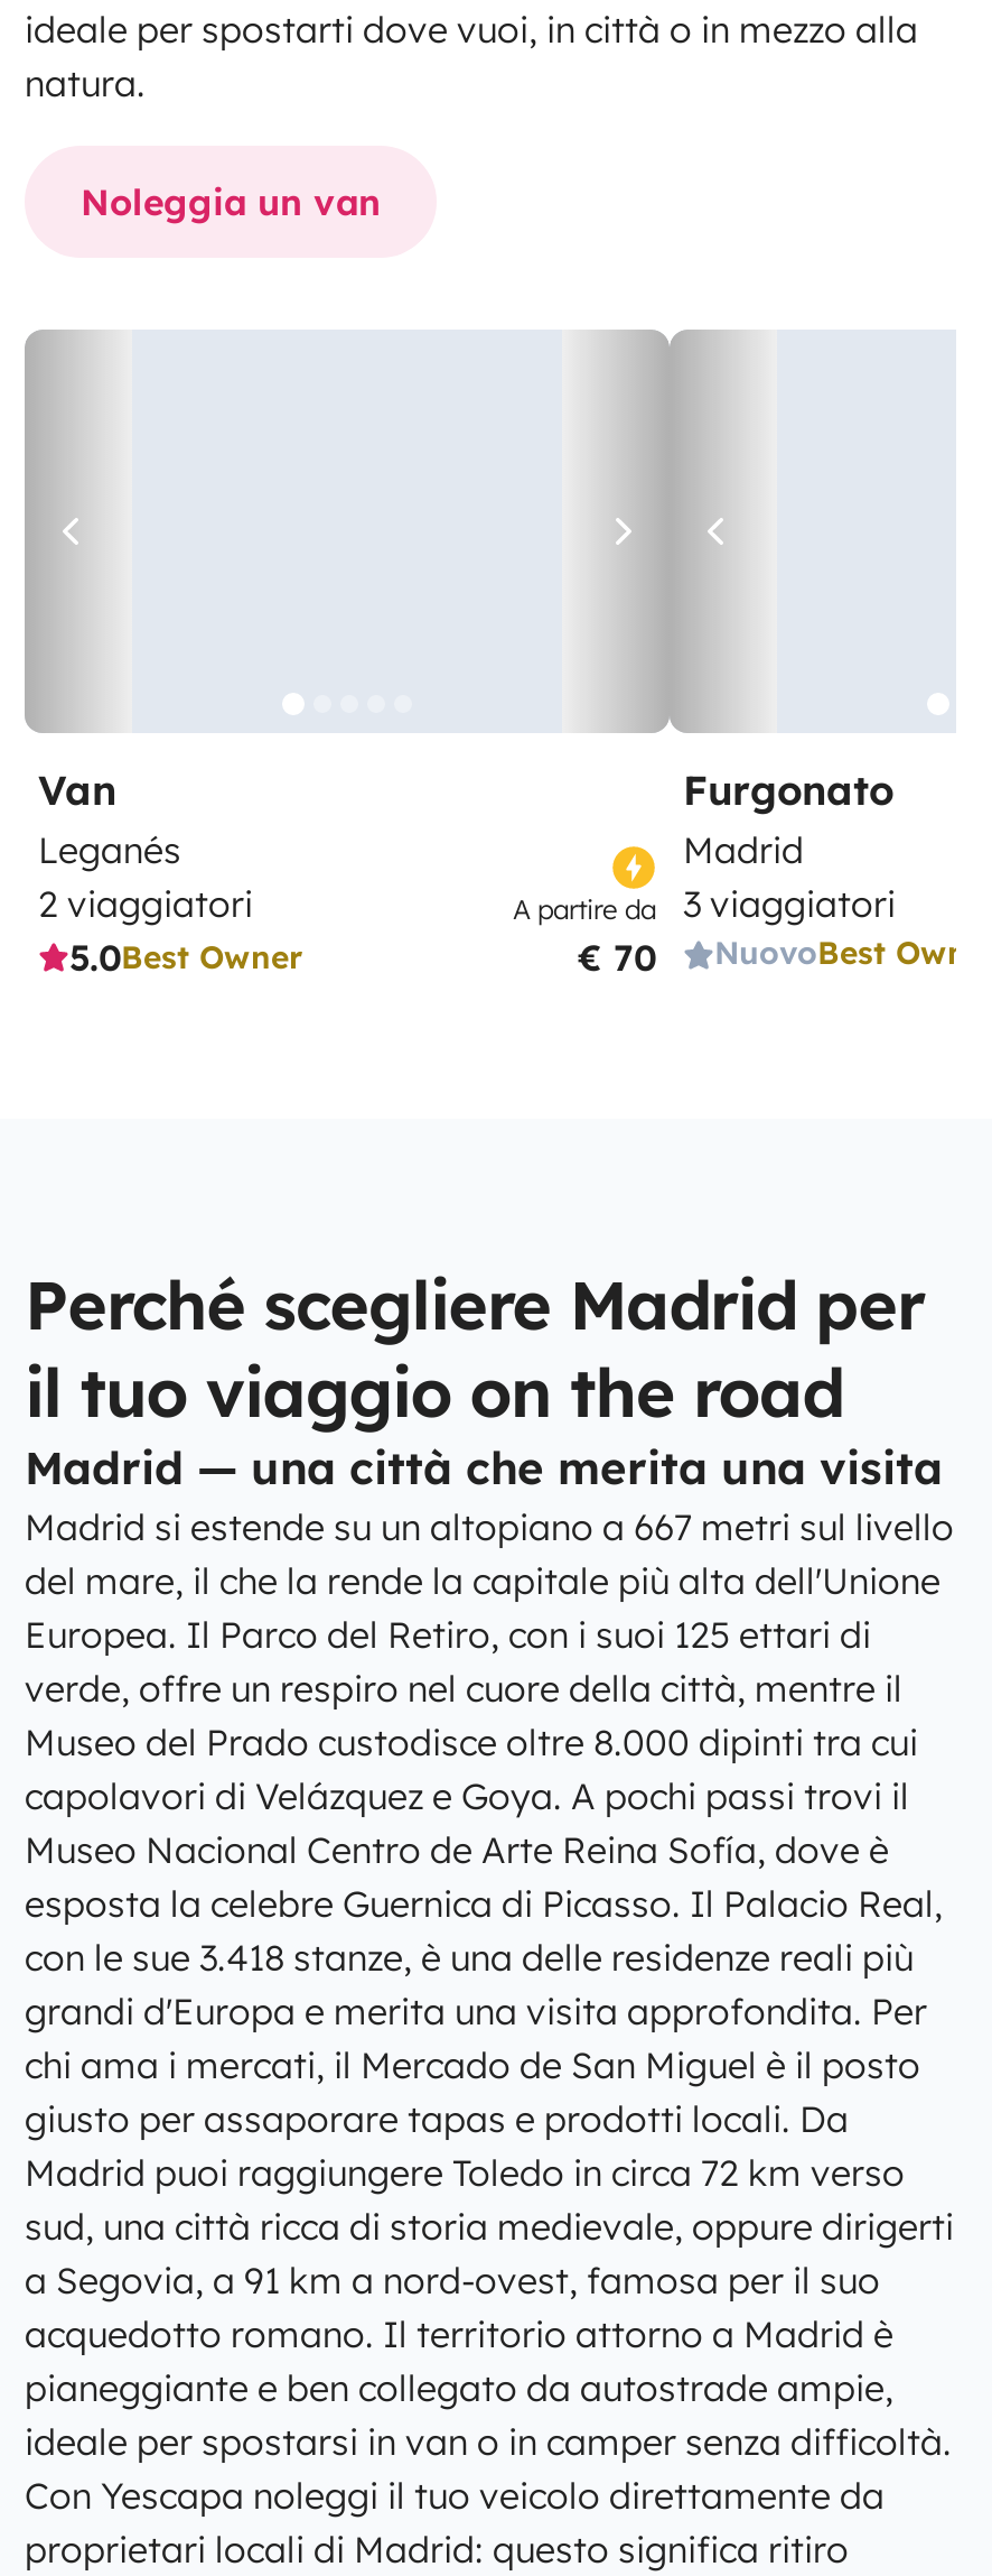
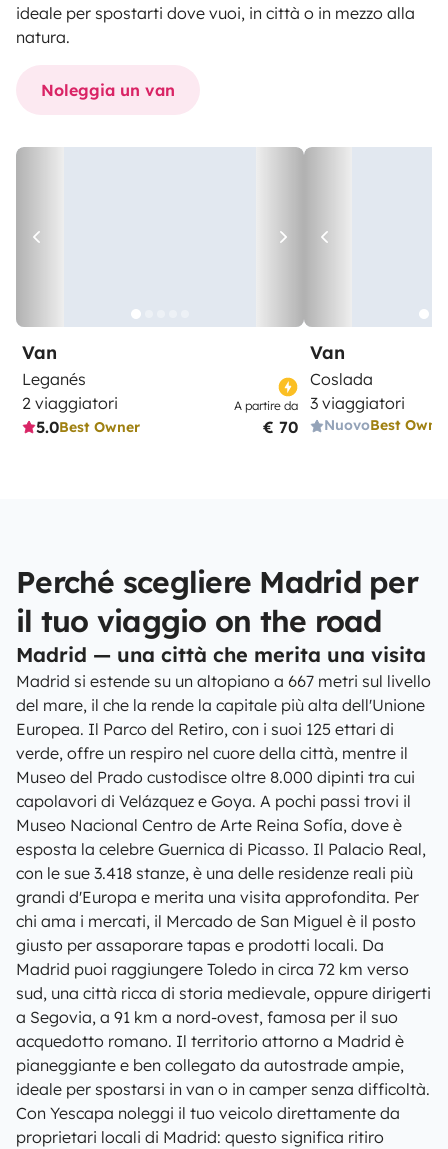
[683,765,893,872] Furgonato | Madrid -> [310,341,373,389] Van | Coslada

